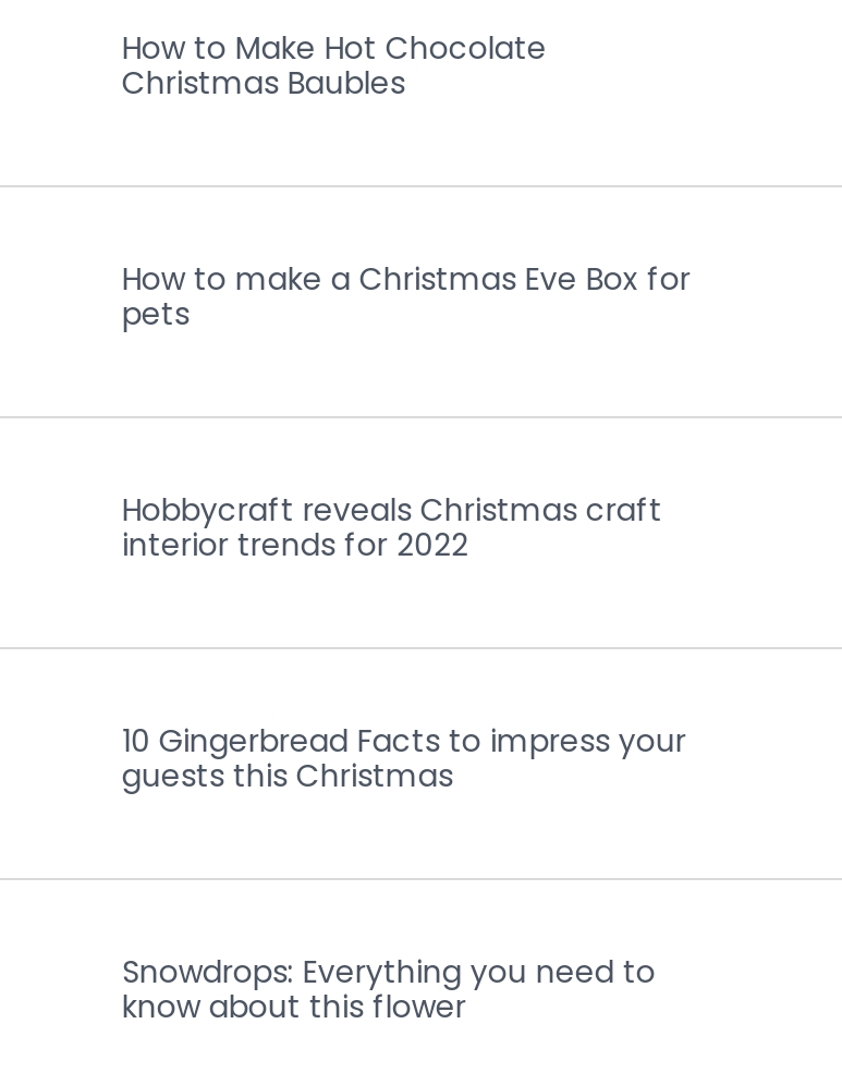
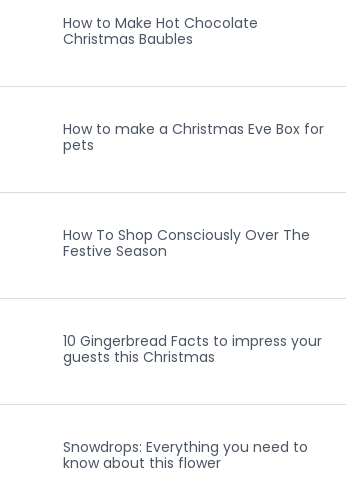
[122,488,662,566] Hobbycraft reveals Christmas craft | interior trends for 2022 -> [63,225,310,261] How To Shop Consciously Over The | Festive Season

